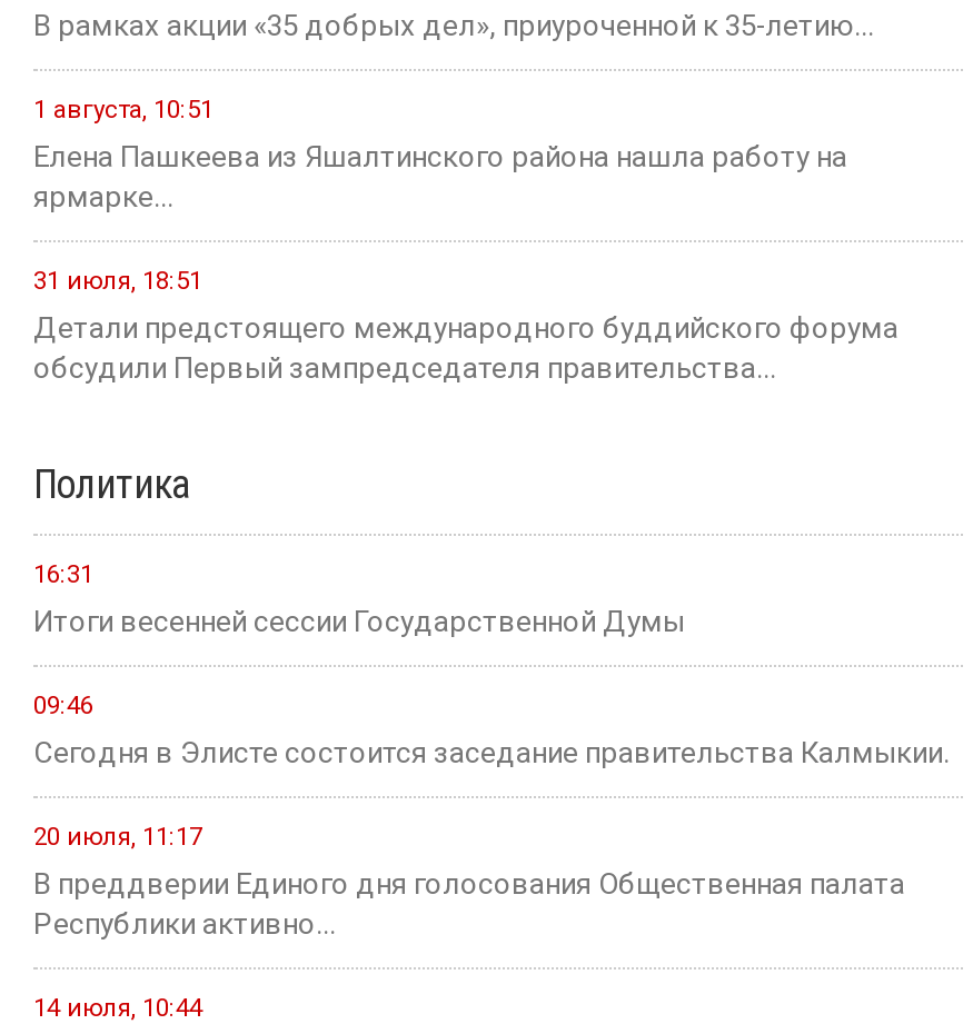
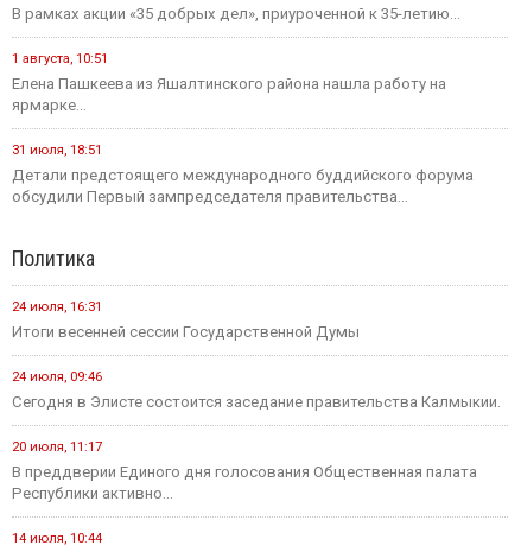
[33,561,93,590] 16:31 -> [12,300,102,315] 24 июля, 16:31
[33,692,93,721] 09:46 -> [12,370,102,385] 24 июля, 09:46

